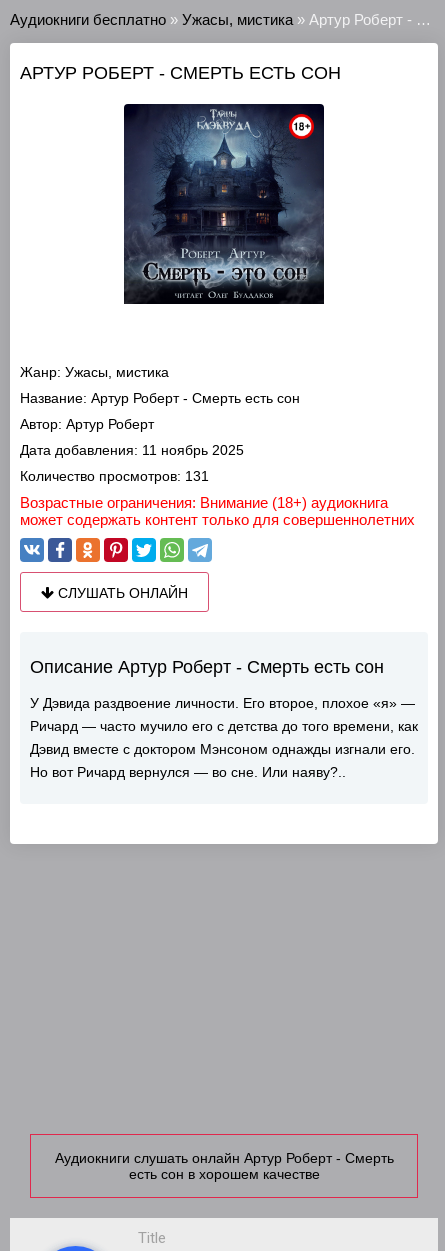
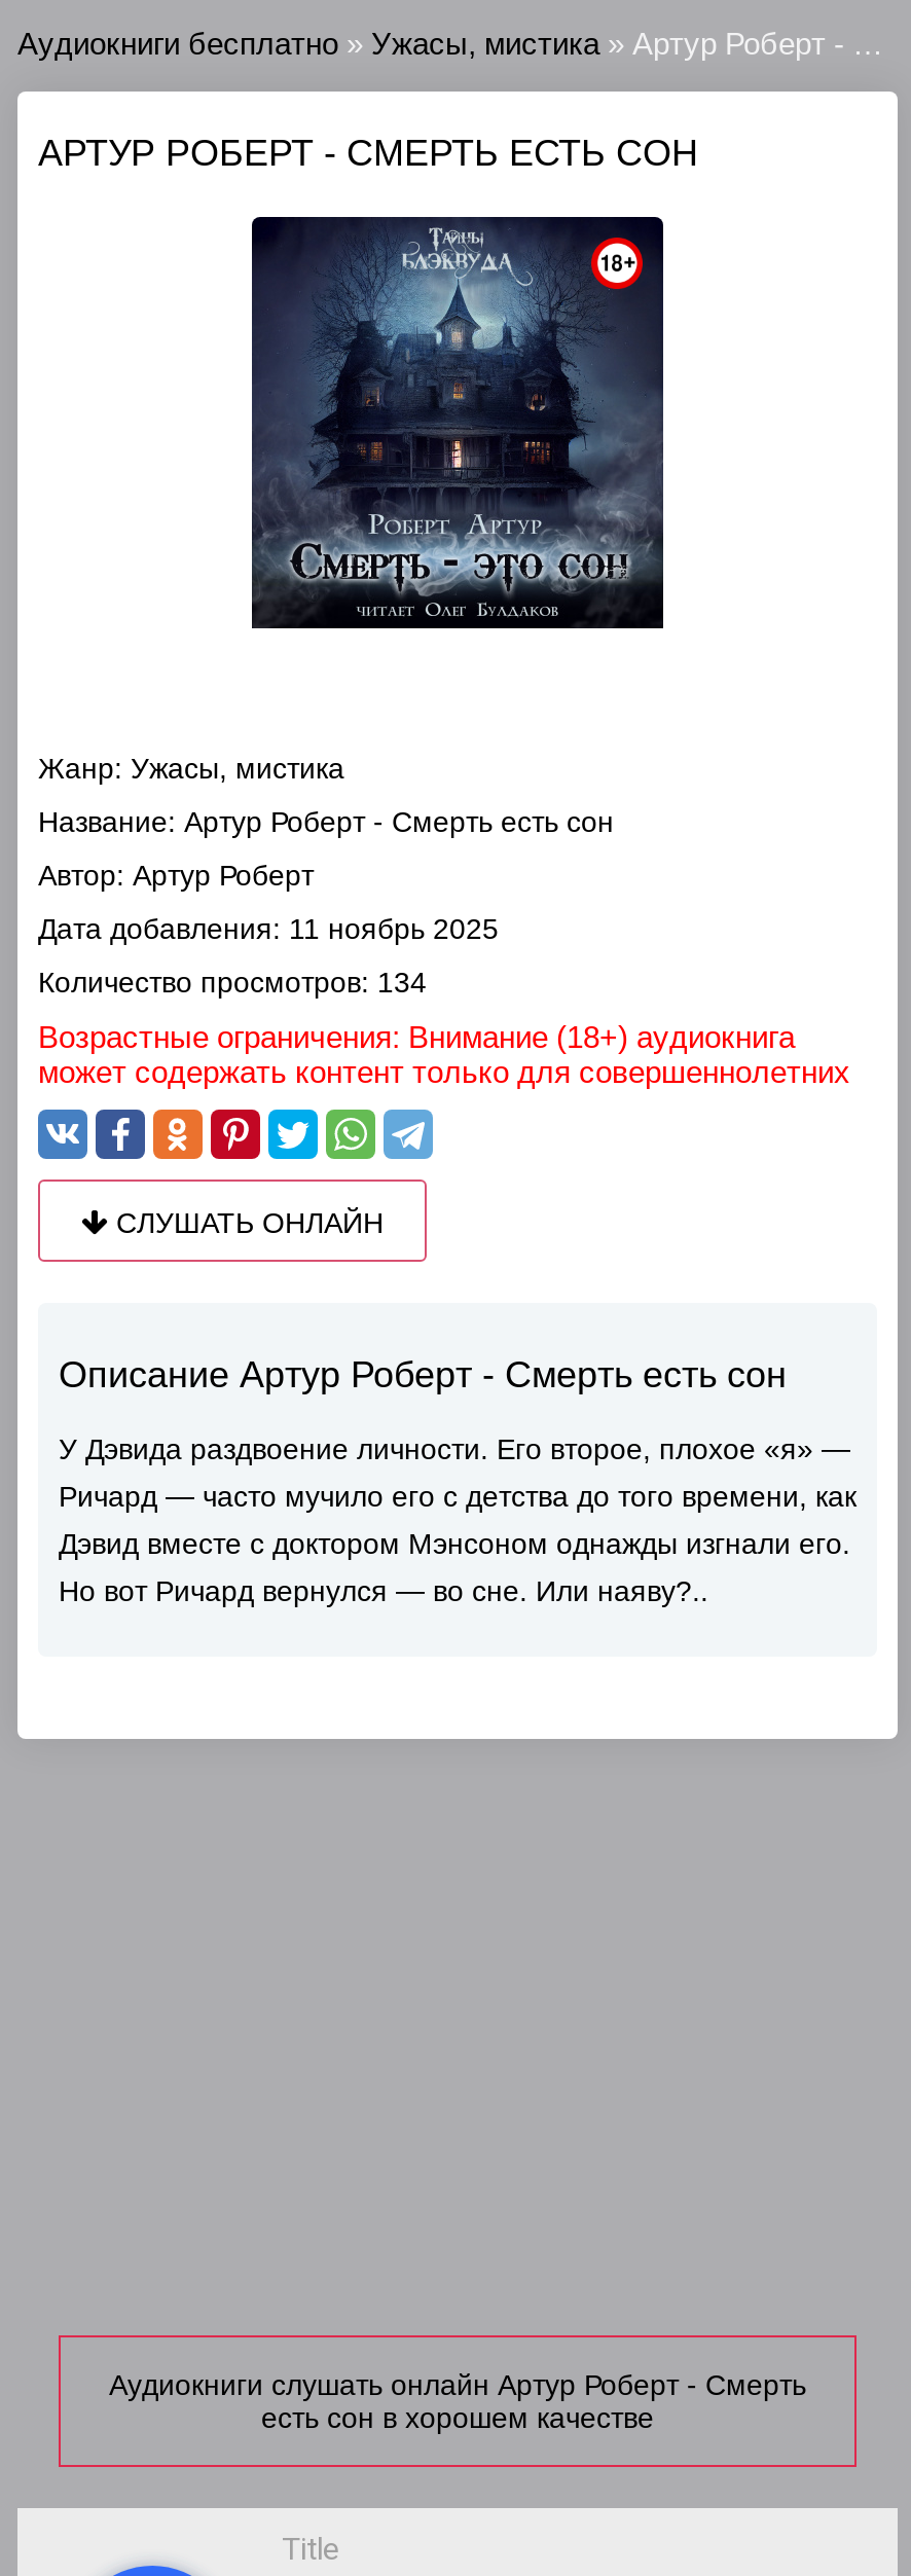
[20,468,209,484] Количество просмотров: 131 -> [38,966,427,999] Количество просмотров: 134

